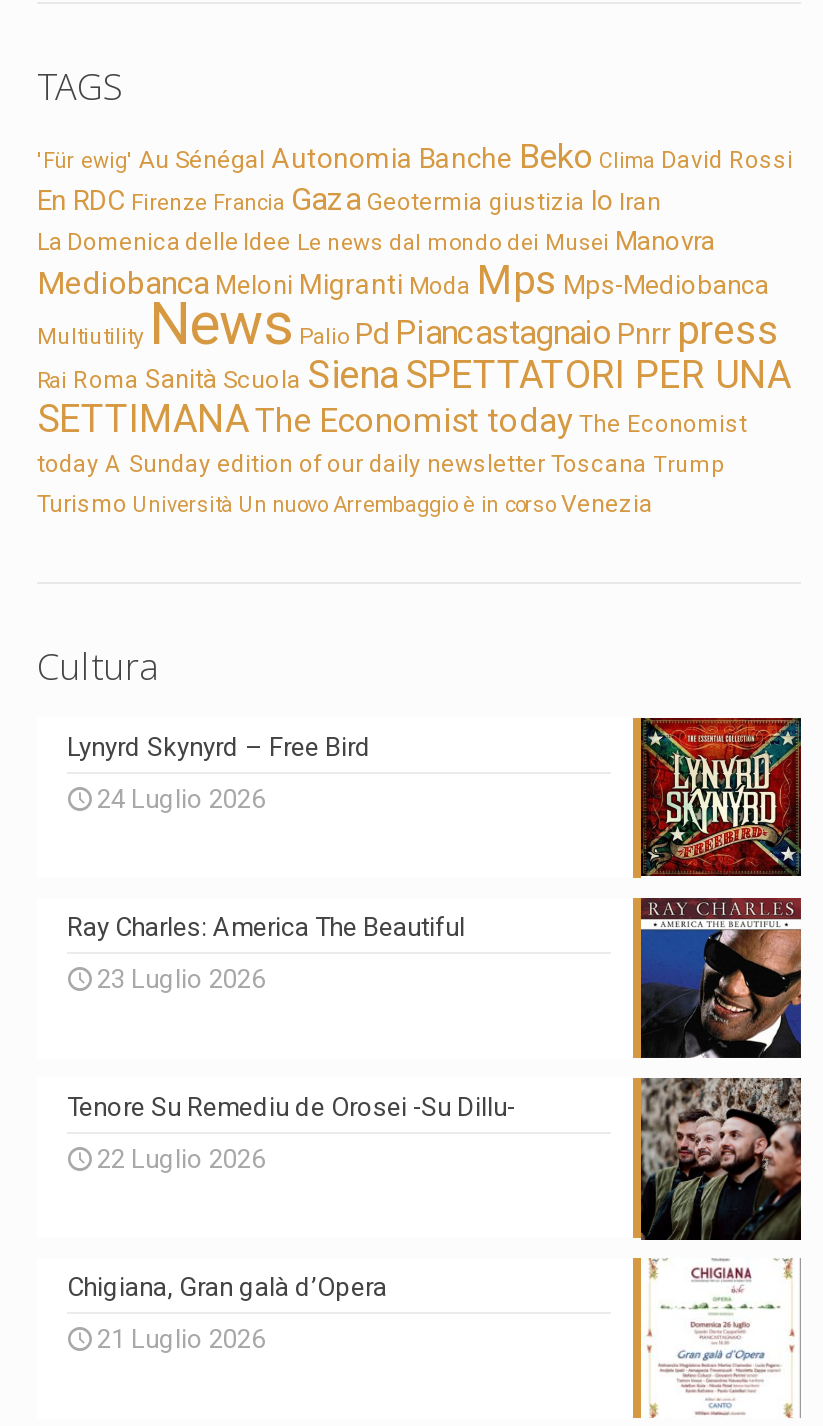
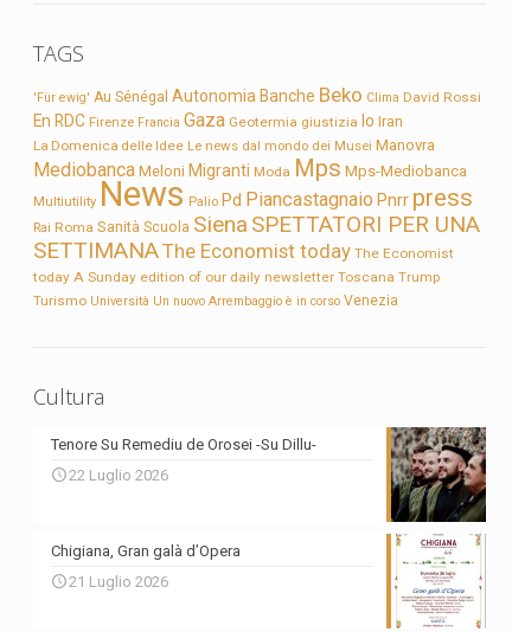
[639,716,803,876] [image] -> none
[67,732,371,814] Lynyrd Skynyrd – Free Bird | 24 Luglio 2026 -> none
[639,896,803,1060] [image] -> none
[67,912,465,994] Ray Charles: America The Beautiful | 23 Luglio 2026 -> none

